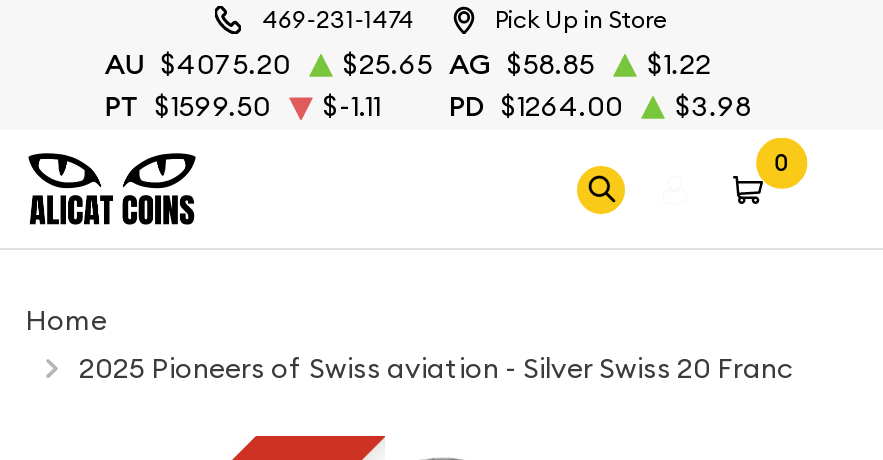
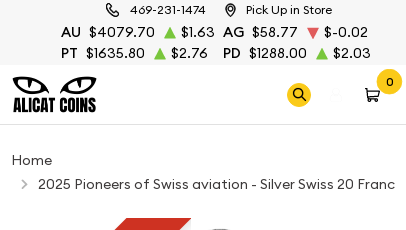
[105,46,291,82] AU $4075.20 -> [61,23,155,41] AU $4079.70
[343,46,595,82] $25.65 AG $58.85 -> [181,23,298,41] $1.63 AG $58.77
[647,46,711,82] $1.22 -> [324,23,368,41] $-0.02
[105,88,271,124] PT $1599.50 -> [61,44,145,62] PT $1635.80
[323,88,381,124] $-1.11 -> [171,44,208,62] $2.76
[449,88,623,124] PD $1264.00 -> [223,44,307,62] PD $1288.00
[675,88,751,124] $3.98 -> [333,44,371,62] $2.03

